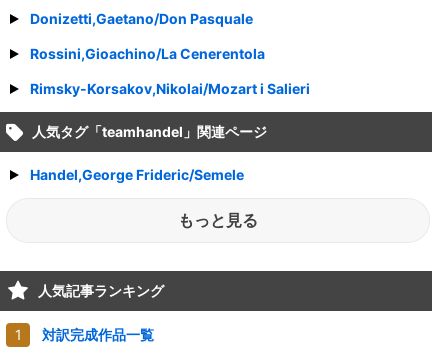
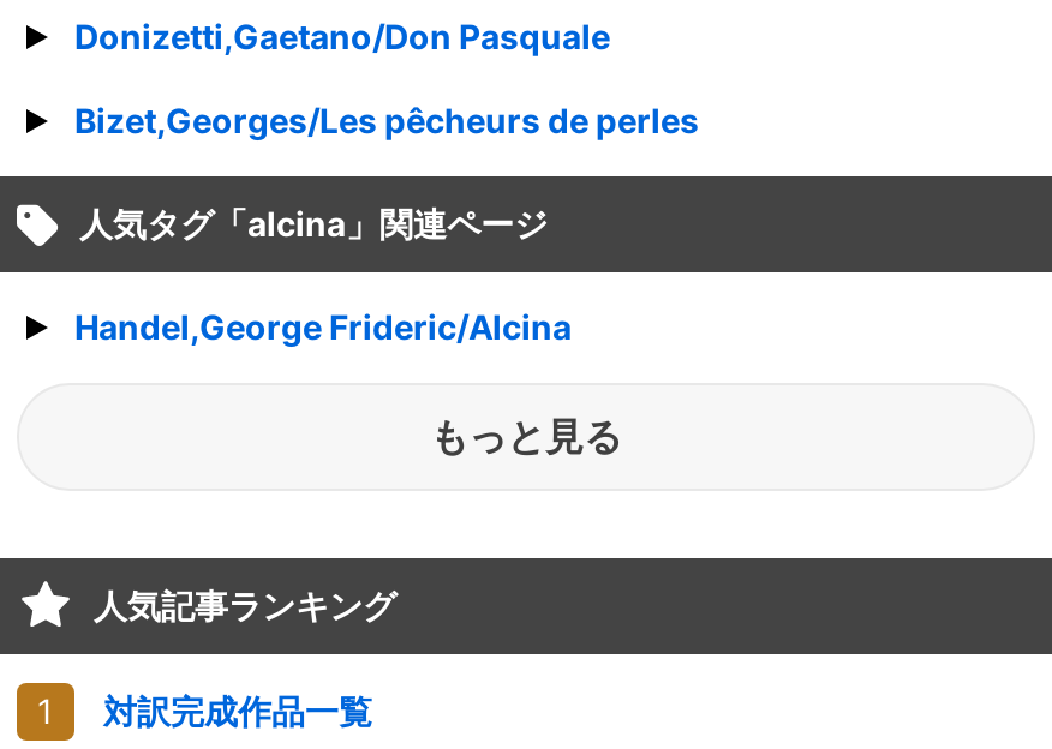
[30,45,310,183] Rossini,Gioachino/La Cenerentola | Rimsky-Korsakov,Nikolai/Mozart i Salieri | 人気タグ「teamhandel」関連ページ | Handel,George Frideric/Semele -> [74,99,699,346] Bizet,Georges/Les pêcheurs de perles | 人気タグ「alcina」関連ページ | Handel,George Frideric/Alcina

